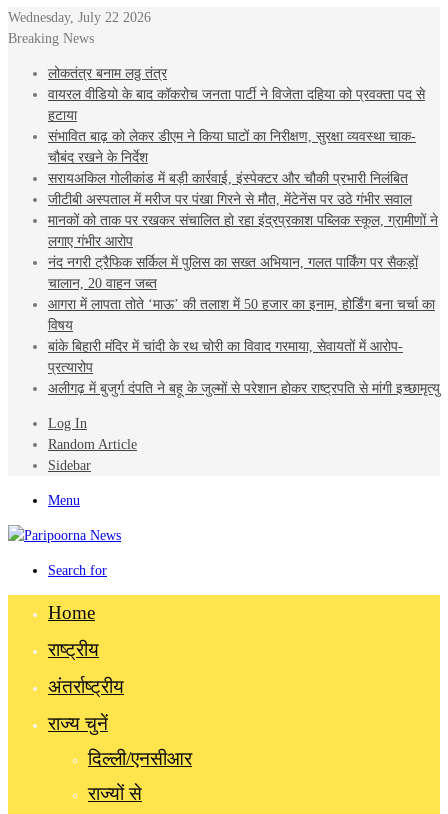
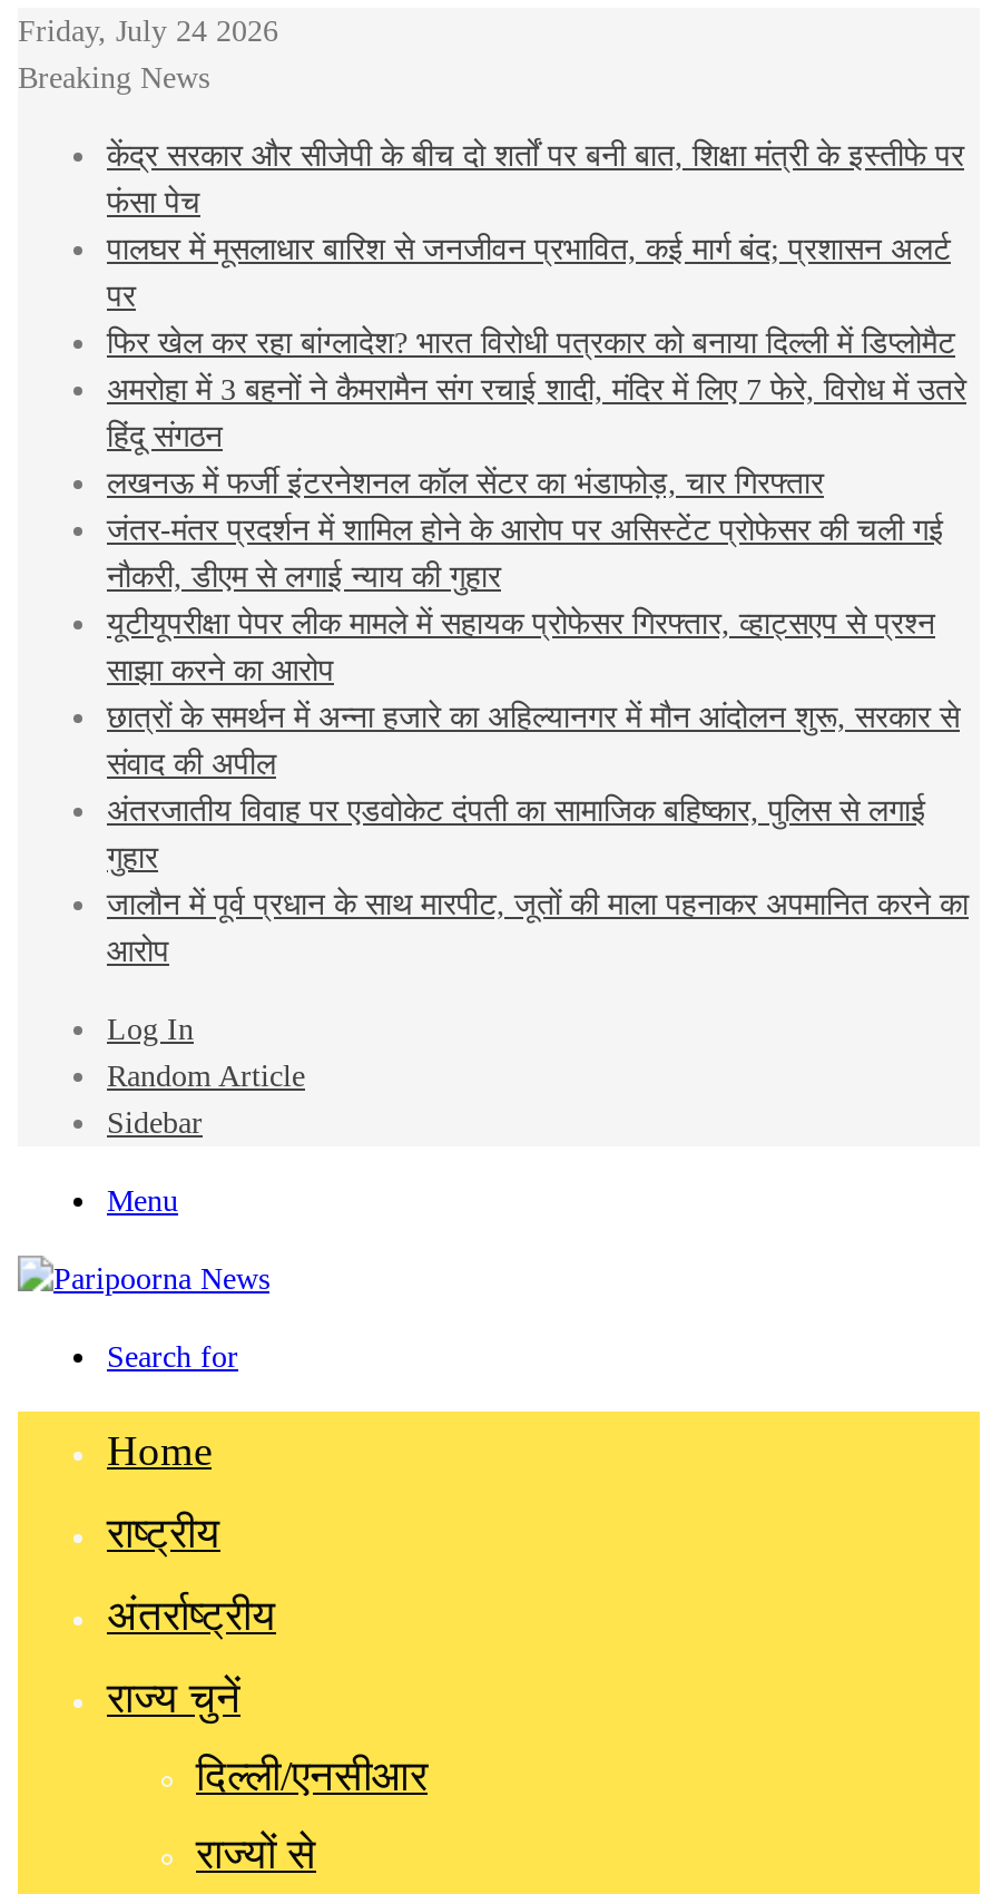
[8,10,151,25] Wednesday, July 22 2026 -> [18,14,278,48] Friday, July 24 2026
[48,66,440,396] लोकतंत्र बनाम लठ्ठ तंत्र | वायरल वीडियो के बाद कॉकरोच जनता पार्टी ने विजेता दहिया को प्रवक्ता पद से | हटाया | संभावित बाढ़ को लेकर डीएम ने किया घाटों का निरीक्षण, सुरक्षा व्यवस्था चाक- | चौबंद रखने के निर्देश | सरायअकिल गोलीकांड में बड़ी कार्रवाई, इंस्पेक्टर और चौकी प्रभारी निलंबित | जीटीबी अस्पताल में मरीज पर पंखा गिरने से मौत, मेंटेनेंस पर उठे गंभीर सवाल | मानकों को ताक पर रखकर संचालित हो रहा इंद्रप्रकाश पब्लिक स्कूल, ग्रामीणों ने | लगाए गंभीर आरोप | नंद नगरी ट्रैफिक सर्किल में पुलिस का सख्त अभियान, गलत पार्किंग पर सैकड़ों | चालान, 20 वाहन जब्त | आगरा में लापता तोते ‘माऊ’ की तलाश में 50 हजार का इनाम, होर्डिंग बना चर्चा का | विषय | बांके बिहारी मंदिर में चांदी के रथ चोरी का विवाद गरमाया, सेवायतों में आरोप- | प्रत्यारोप | अलीगढ़ में बुजुर्ग दंपति ने बहू के जुल्मों से परेशान होकर राष्ट्रपति से मांगी इच्छामृत्यु -> [107,139,969,968] केंद्र सरकार और सीजेपी के बीच दो शर्तों पर बनी बात, शिक्षा मंत्री के इस्तीफे पर | फंसा पेच | पालघर में मूसलाधार बारिश से जनजीवन प्रभावित, कई मार्ग बंद; प्रशासन अलर्ट | पर | फिर खेल कर रहा बांग्लादेश? भारत विरोधी पत्रकार को बनाया दिल्ली में डिप्लोमैट | अमरोहा में 3 बहनों ने कैमरामैन संग रचाई शादी, मंदिर में लिए 7 फेरे, विरोध में उतरे | हिंदू संगठन | लखनऊ में फर्जी इंटरनेशनल कॉल सेंटर का भंडाफोड़, चार गिरफ्तार | जंतर-मंतर प्रदर्शन में शामिल होने के आरोप पर असिस्टेंट प्रोफेसर की चली गई | नौकरी, डीएम से लगाई न्याय की गुहार | यूटीयूपरीक्षा पेपर लीक मामले में सहायक प्रोफेसर गिरफ्तार, व्हाट्सएप से प्रश्न | साझा करने का आरोप | छात्रों के समर्थन में अन्ना हजारे का अहिल्यानगर में मौन आंदोलन शुरू, सरकार से | संवाद की अपील | अंतरजातीय विवाह पर एडवोकेट दंपती का सामाजिक बहिष्कार, पुलिस से लगाई | गुहार | जालौन में पूर्व प्रधान के साथ मारपीट, जूतों की माला पहनाकर अपमानित करने का | आरोप

